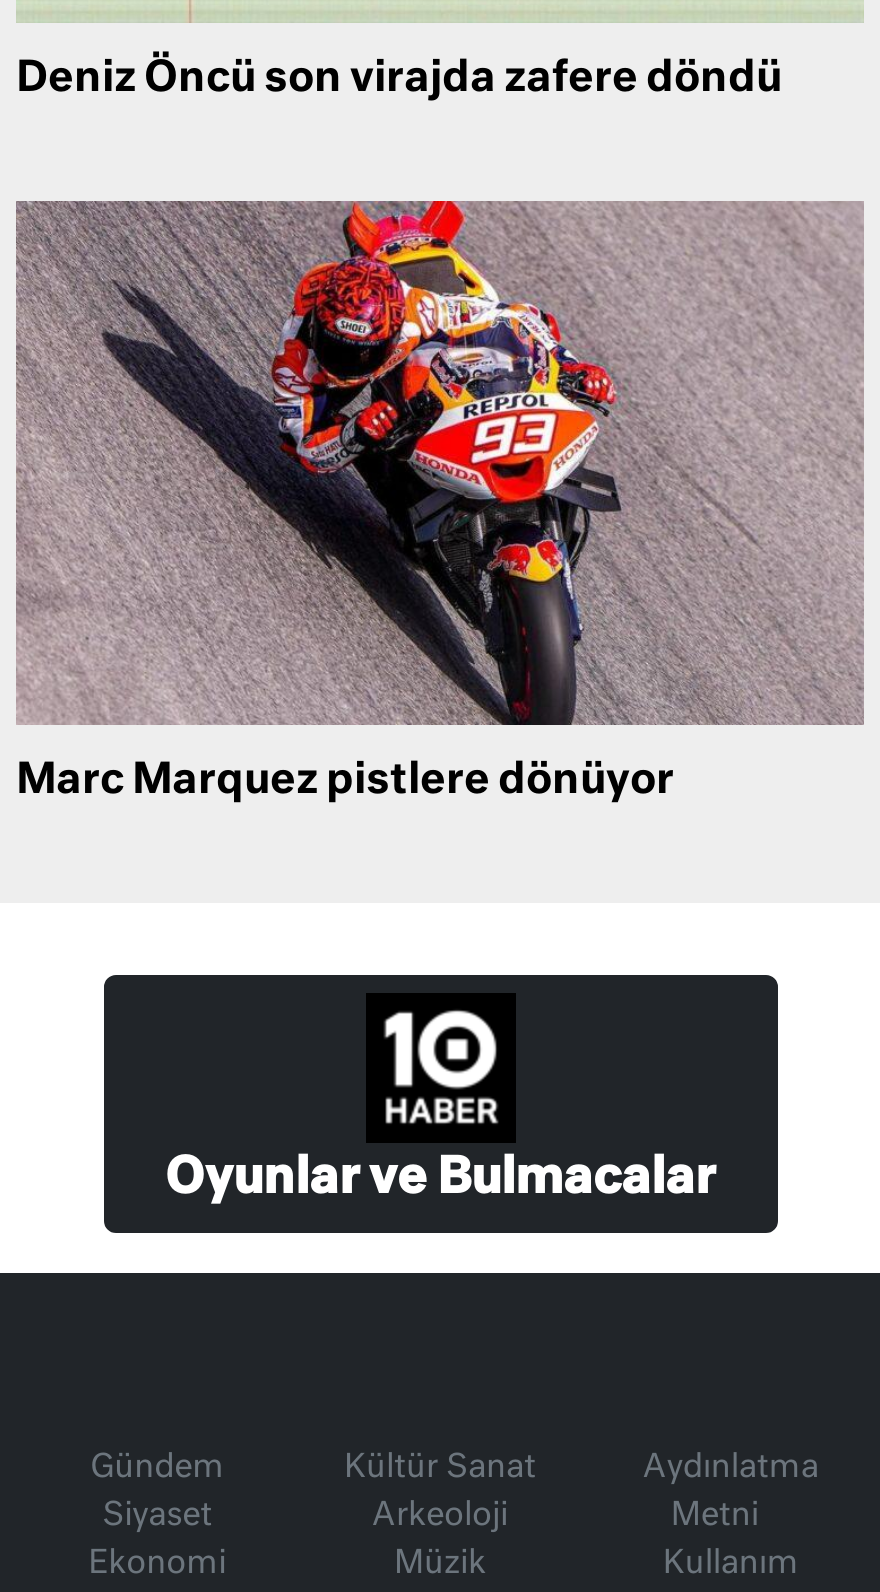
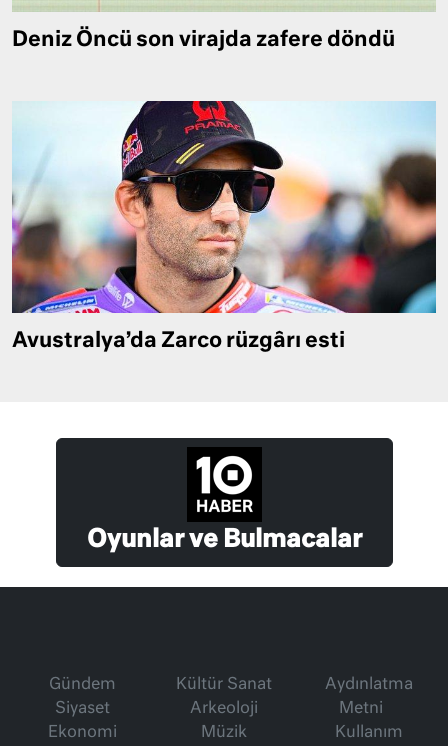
[14,200,864,804] [image] | Marc Marquez pistlere dönüyor -> [12,100,437,352] [image] | Avustralya’da Zarco rüzgârı esti

